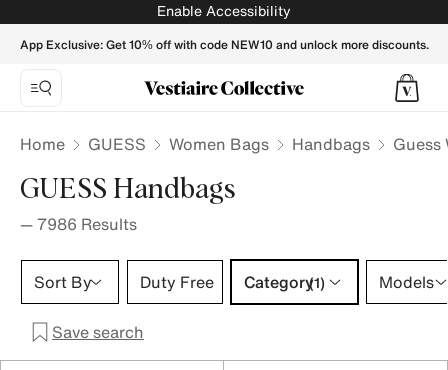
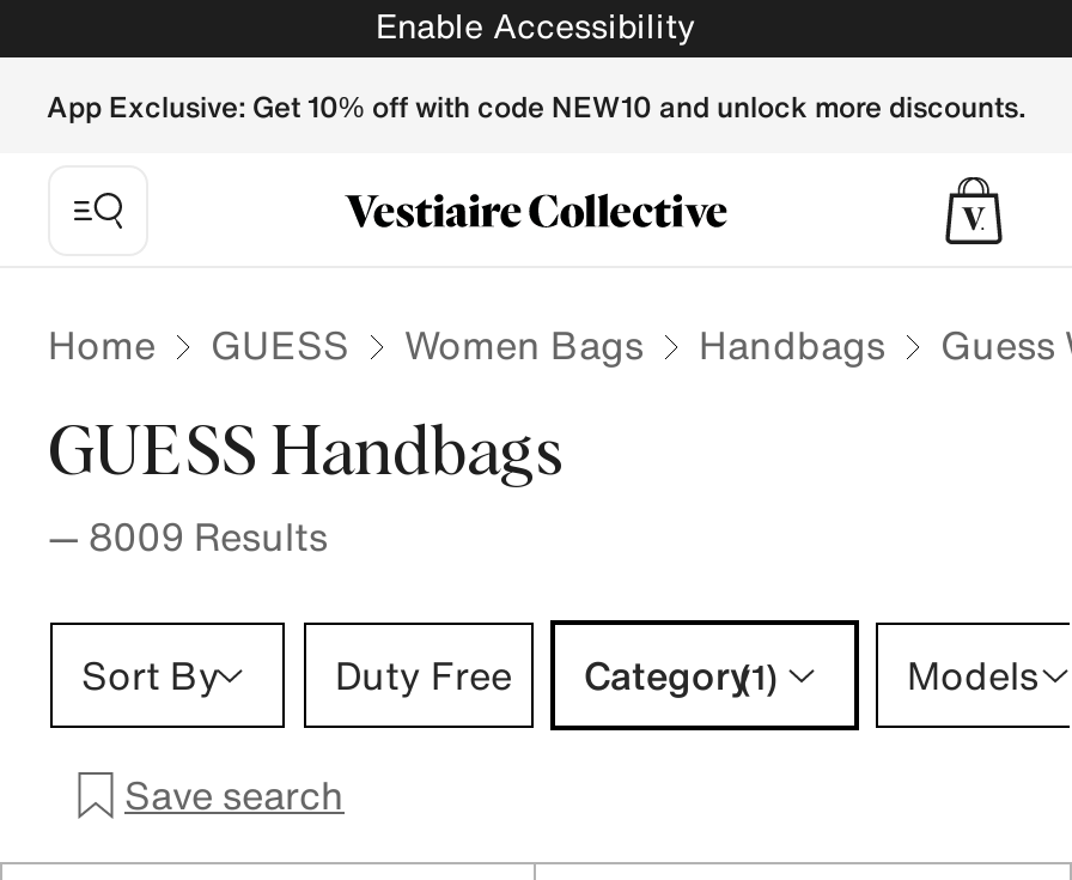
[20,212,137,236] — 7986 Results -> [48,508,328,565] — 8009 Results

